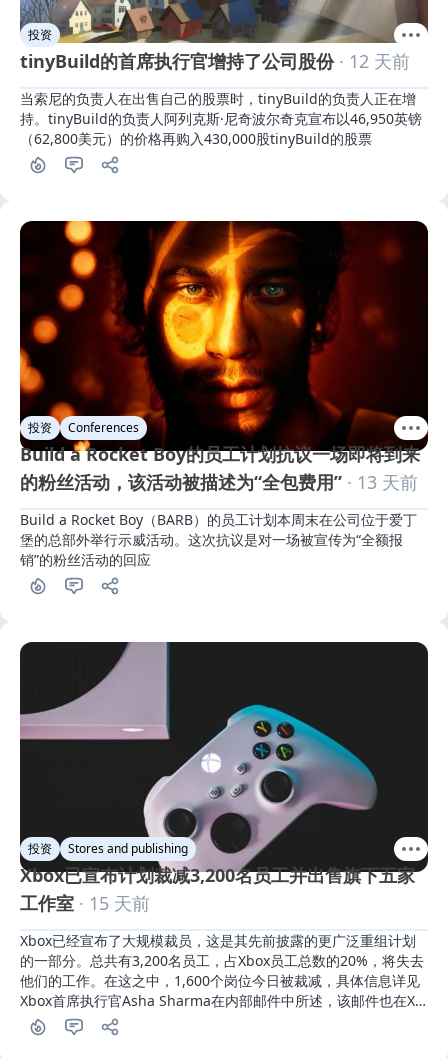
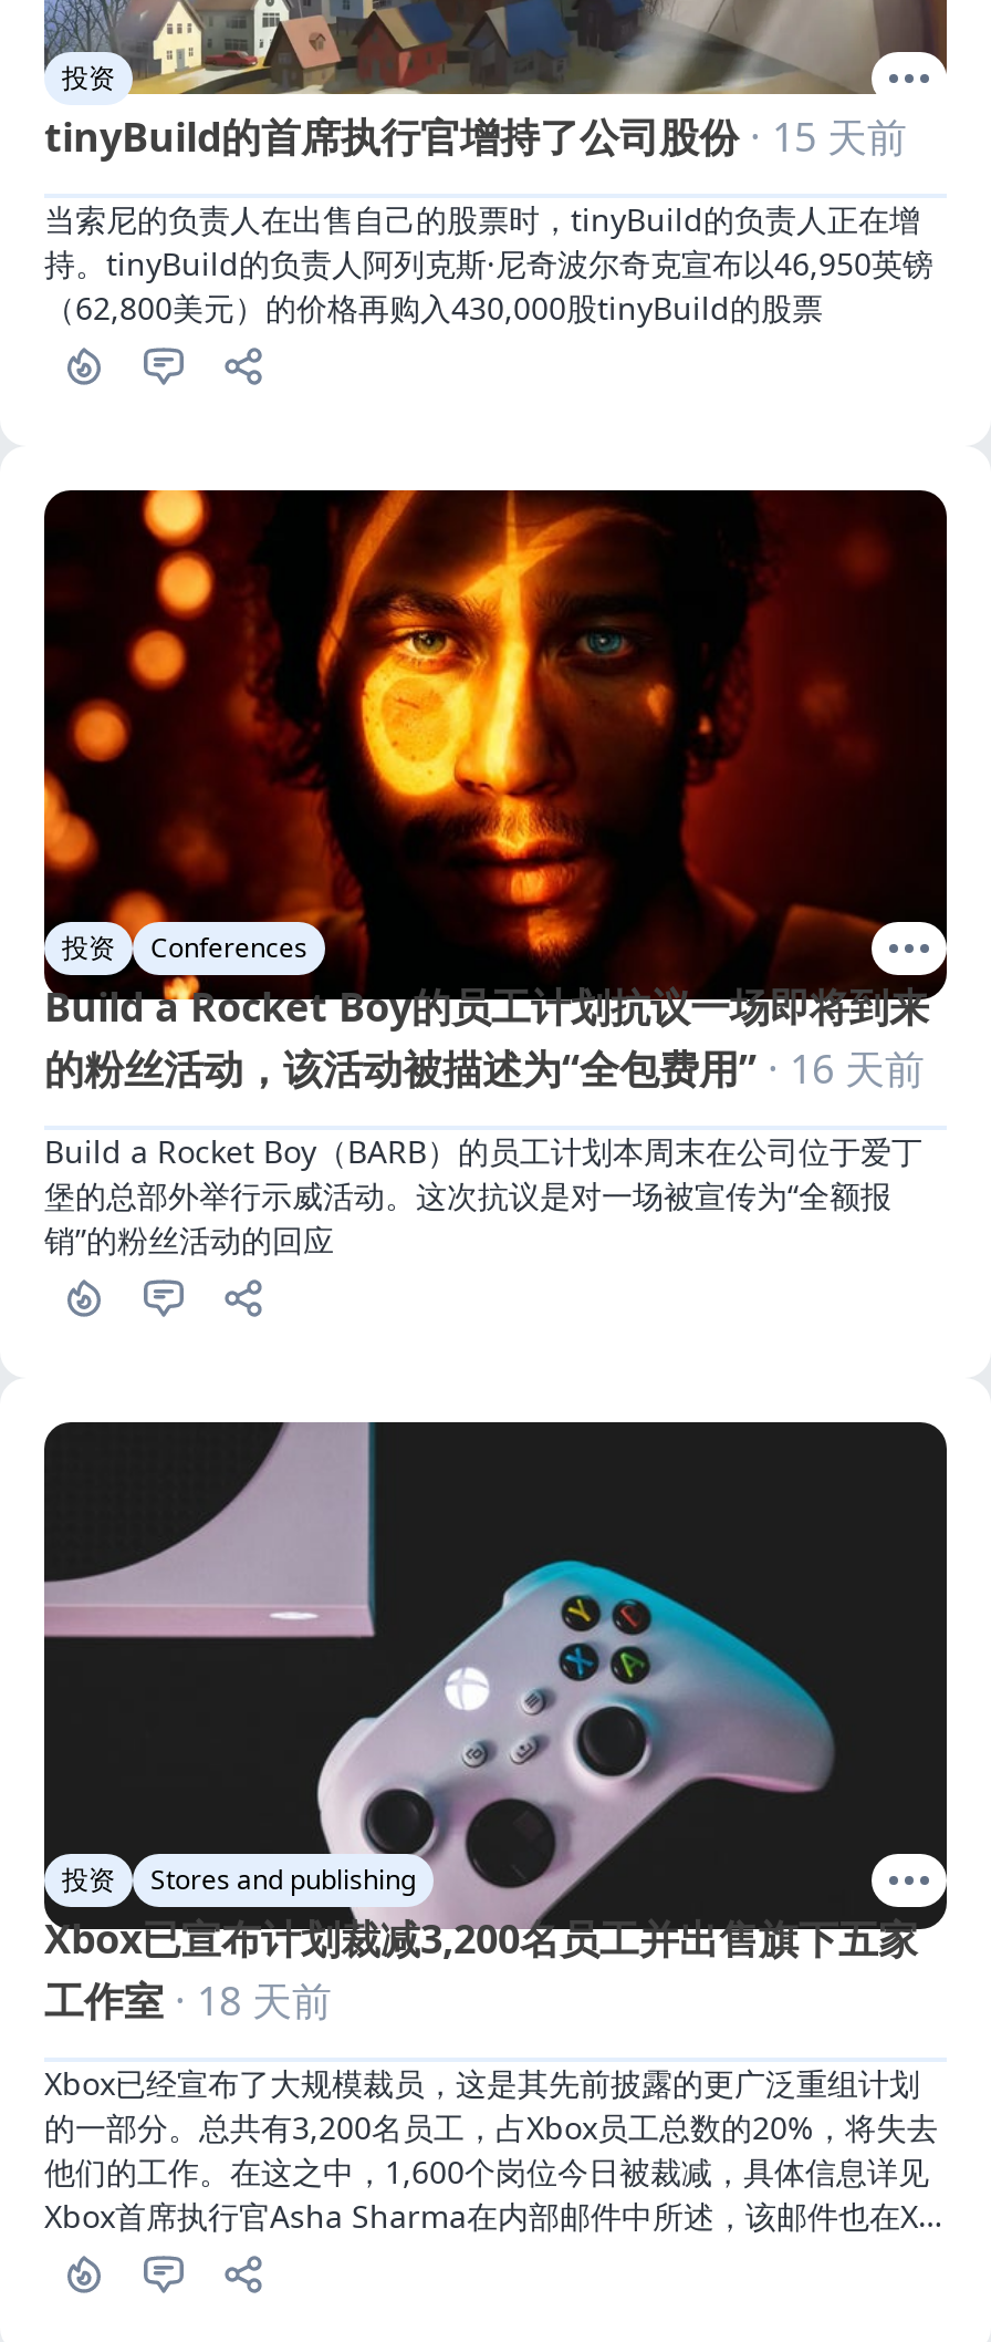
[20,49,410,73] tinyBuild的首席执行官增持了公司股份· 12 天前 -> [44,109,907,162] tinyBuild的首席执行官增持了公司股份· 15 天前
[20,470,418,494] 的粉丝活动，该活动被描述为“全包费用” · 13 天前 -> [44,1041,925,1094] 的粉丝活动，该活动被描述为“全包费用” · 16 天前
[20,891,150,915] 工作室· 15 天前 -> [44,1972,332,2025] 工作室· 18 天前

